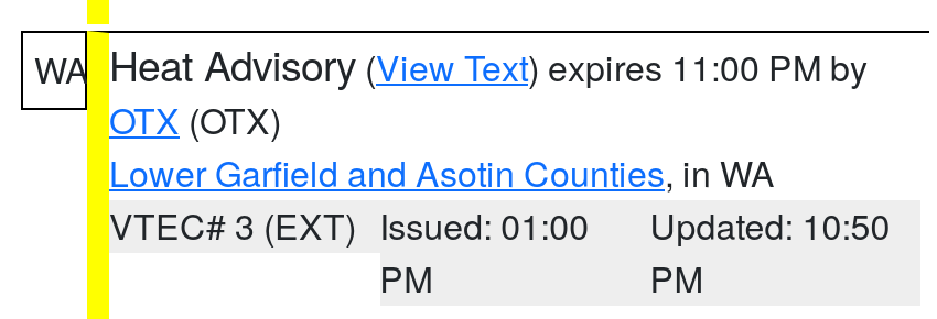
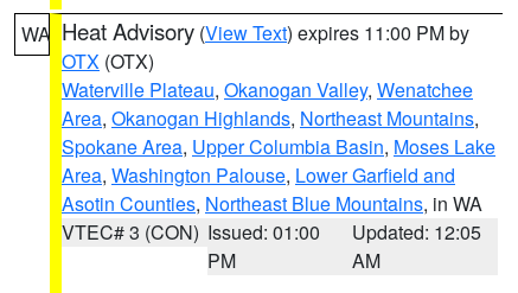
[109,147,775,251] Lower Garfield and Asotin Counties, in WA | VTEC# 3 (EXT) Issued: 01:00 -> [62,76,495,246] Waterville Plateau, Okanogan Valley, Wenatchee | Area, Okanogan Highlands, Northeast Mountains, | Spokane Area, Upper Columbia Basin, Moses Lake | Area, Washington Palouse, Lower Garfield and | Asotin Counties, Northeast Blue Mountains, in WA | VTEC# 3 (CON) Issued: 01:00
[650,200,890,304] Updated: 10:50 | PM -> [352,218,481,274] Updated: 12:05 | AM

